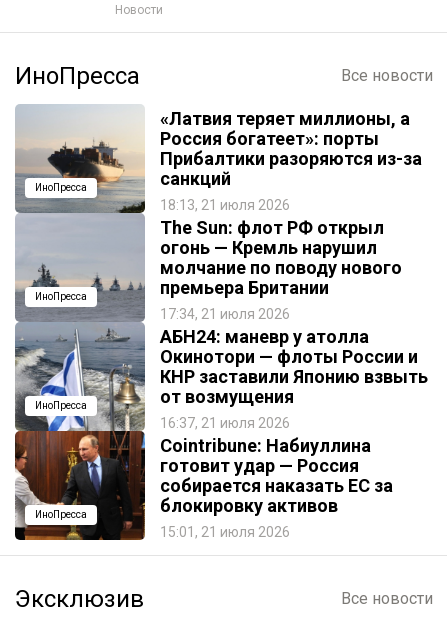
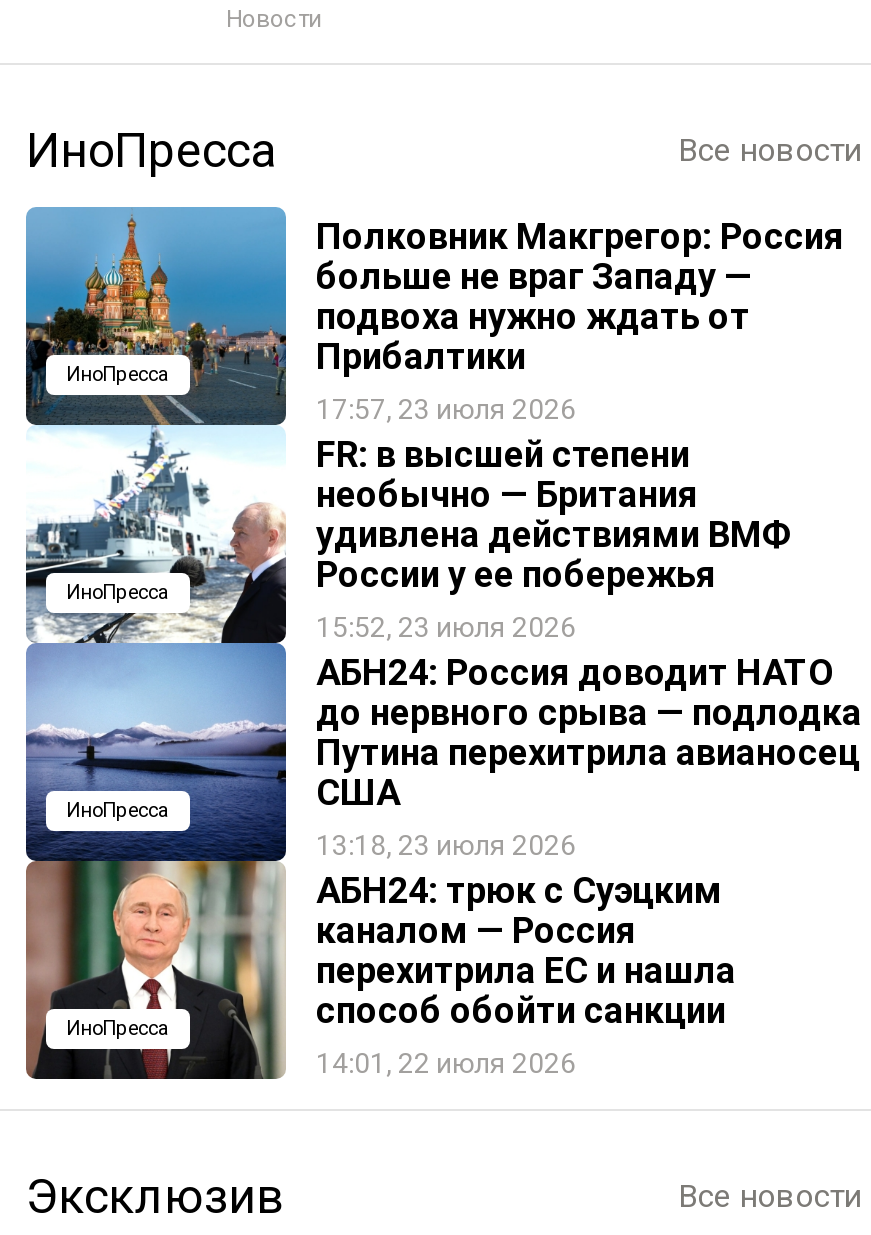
[14,104,422,541] [image] | «Латвия теряет миллионы, а | Россия богатеет»: порты | Прибалтики разоряются из-за | санкций | 18:13, 21 июля 2026 -> [24,206,844,1082] [image] | Полковник Макгрегор: Россия | больше не враг Западу — | подвоха нужно ждать от | Прибалтики | 17:57, 23 июля 2026
[160,217,402,322] The Sun: флот РФ открыл | огонь — Кремль нарушил | молчание по поводу нового | премьера Британии | 17:34, 21 июля 2026 -> [316,433,792,643] FR: в высшей степени | необычно — Британия | удивлена действиями ВМФ | России у ее побережья | 15:52, 23 июля 2026
[160,326,428,431] АБН24: маневр у атолла | Окинотори — флоты России и | КНР заставили Японию взвыть | от возмущения | 16:37, 21 июля 2026 -> [316,651,862,861] АБН24: Россия доводит НАТО | до нервного срыва — подлодка | Путина перехитрила авианосец | США | 13:18, 23 июля 2026
[160,435,393,540] Cointribune: Набиуллина | готовит удар — Россия | собирается наказать EC за | блокировку активов | 15:01, 21 июля 2026 -> [316,869,736,1079] АБН24: трюк с Суэцким | каналом — Россия | перехитрила EC и нашла | способ обойти санкции | 14:01, 22 июля 2026

